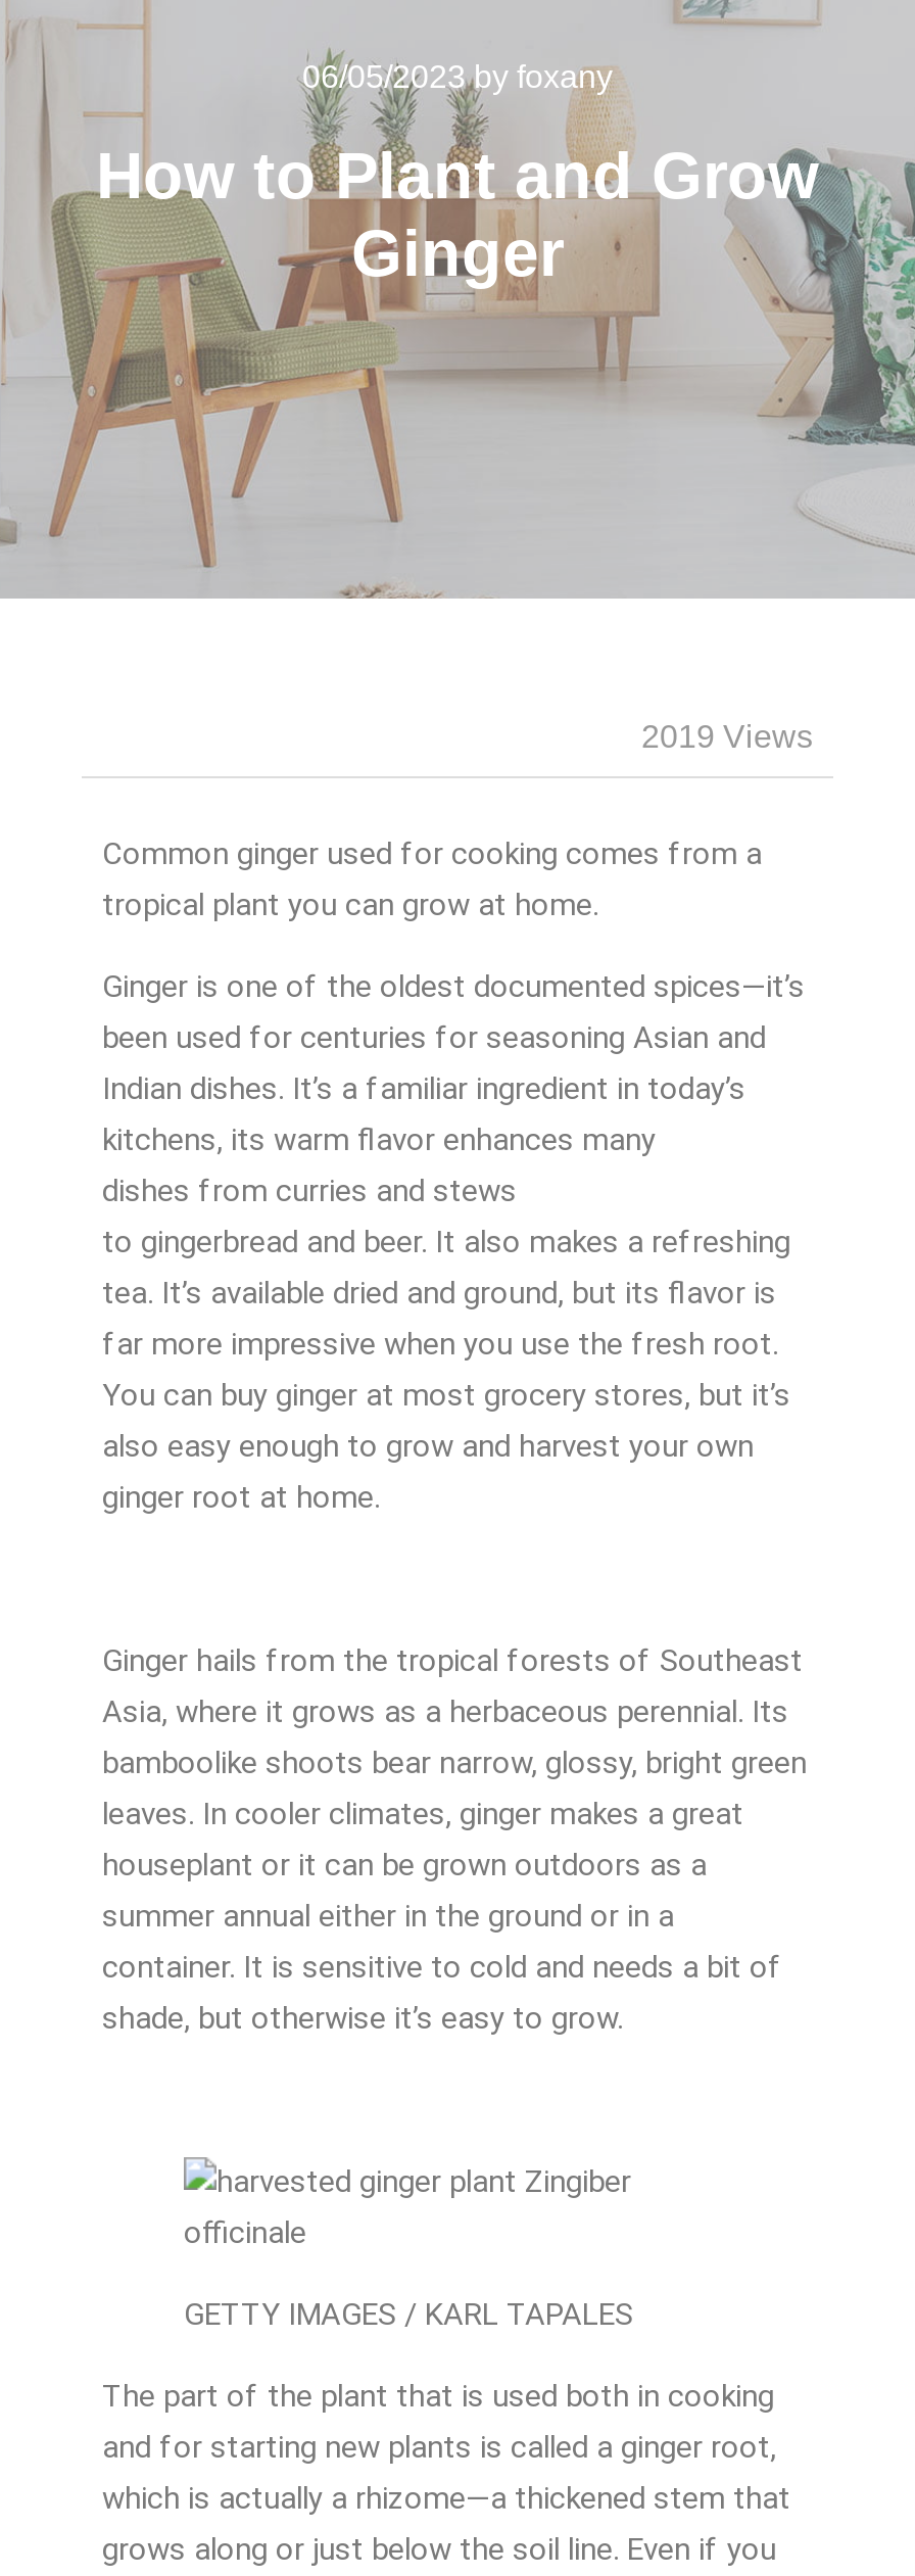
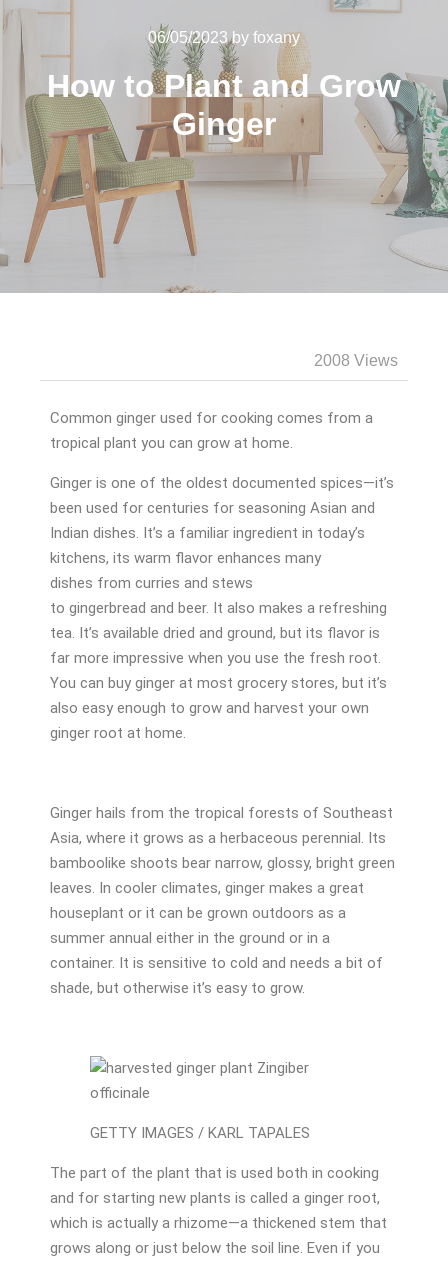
[641,719,813,754] 2019 Views -> [314,352,398,369] 2008 Views

